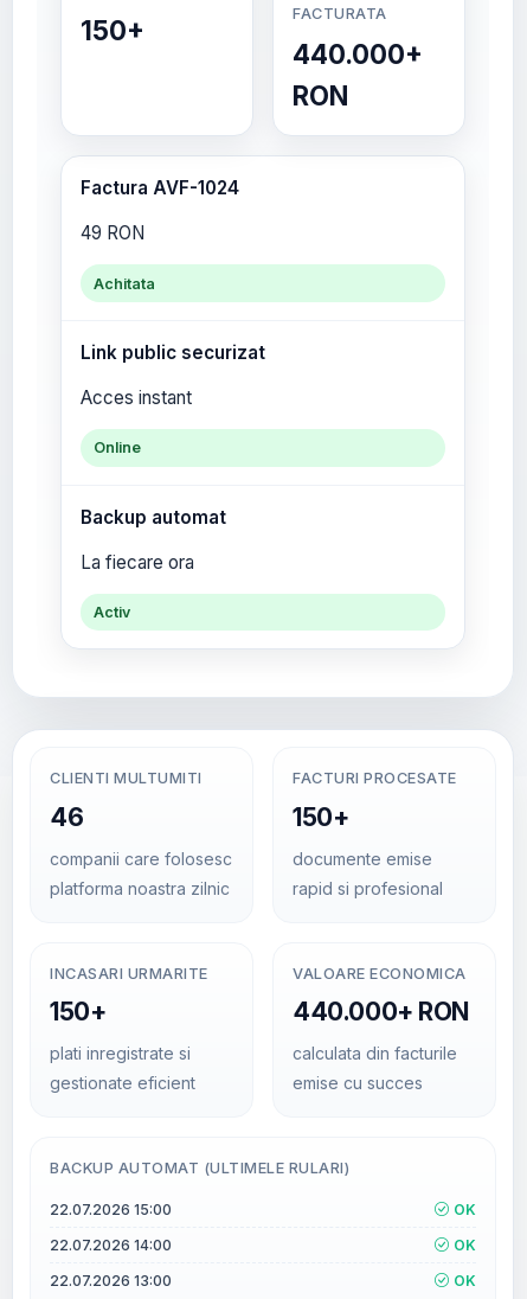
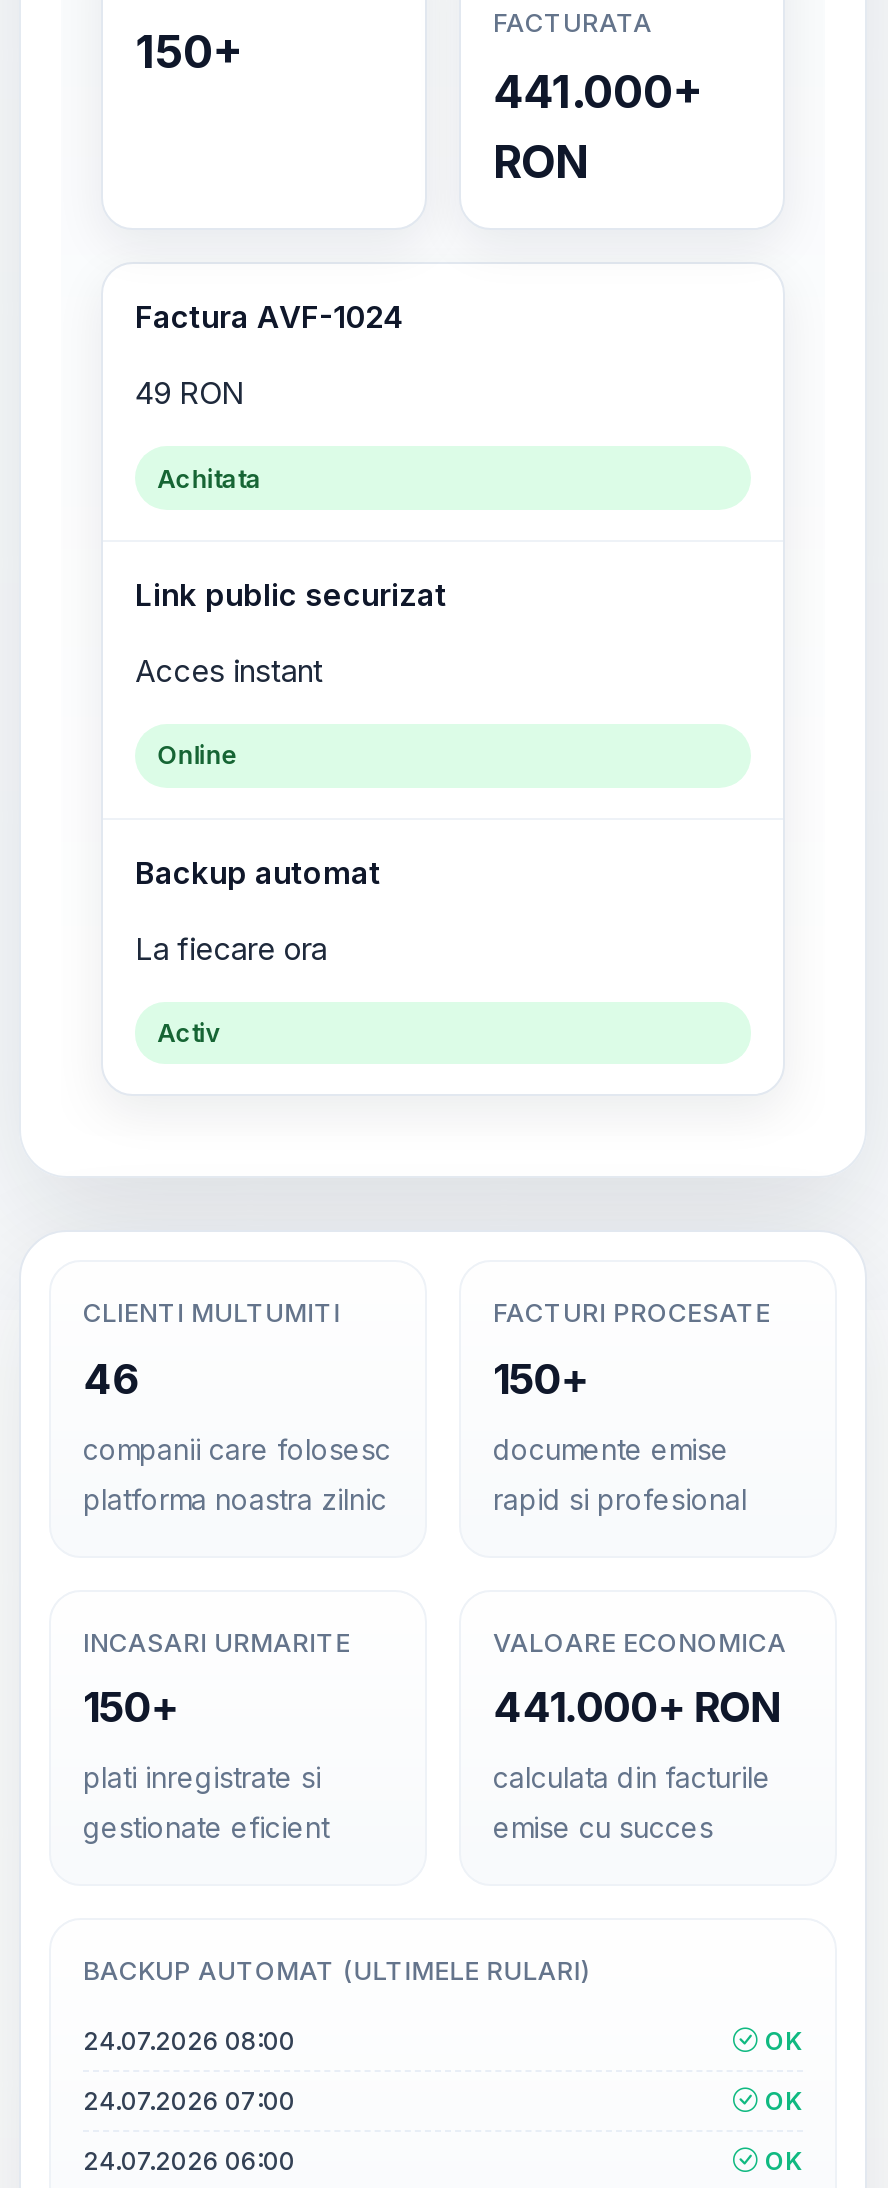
[293,38,423,70] 440.000+ -> [493,64,703,118] 441.000+
[293,997,469,1027] 440.000+ RON -> [493,1682,779,1732] 441.000+ RON
[50,1200,172,1218] 22.07.2026 15:00 -> [83,2026,295,2056] 24.07.2026 08:00
[50,1236,172,1254] 22.07.2026 14:00 -> [83,2086,295,2116] 24.07.2026 07:00
[50,1272,172,1289] 22.07.2026 13:00 -> [83,2146,295,2176] 24.07.2026 06:00

